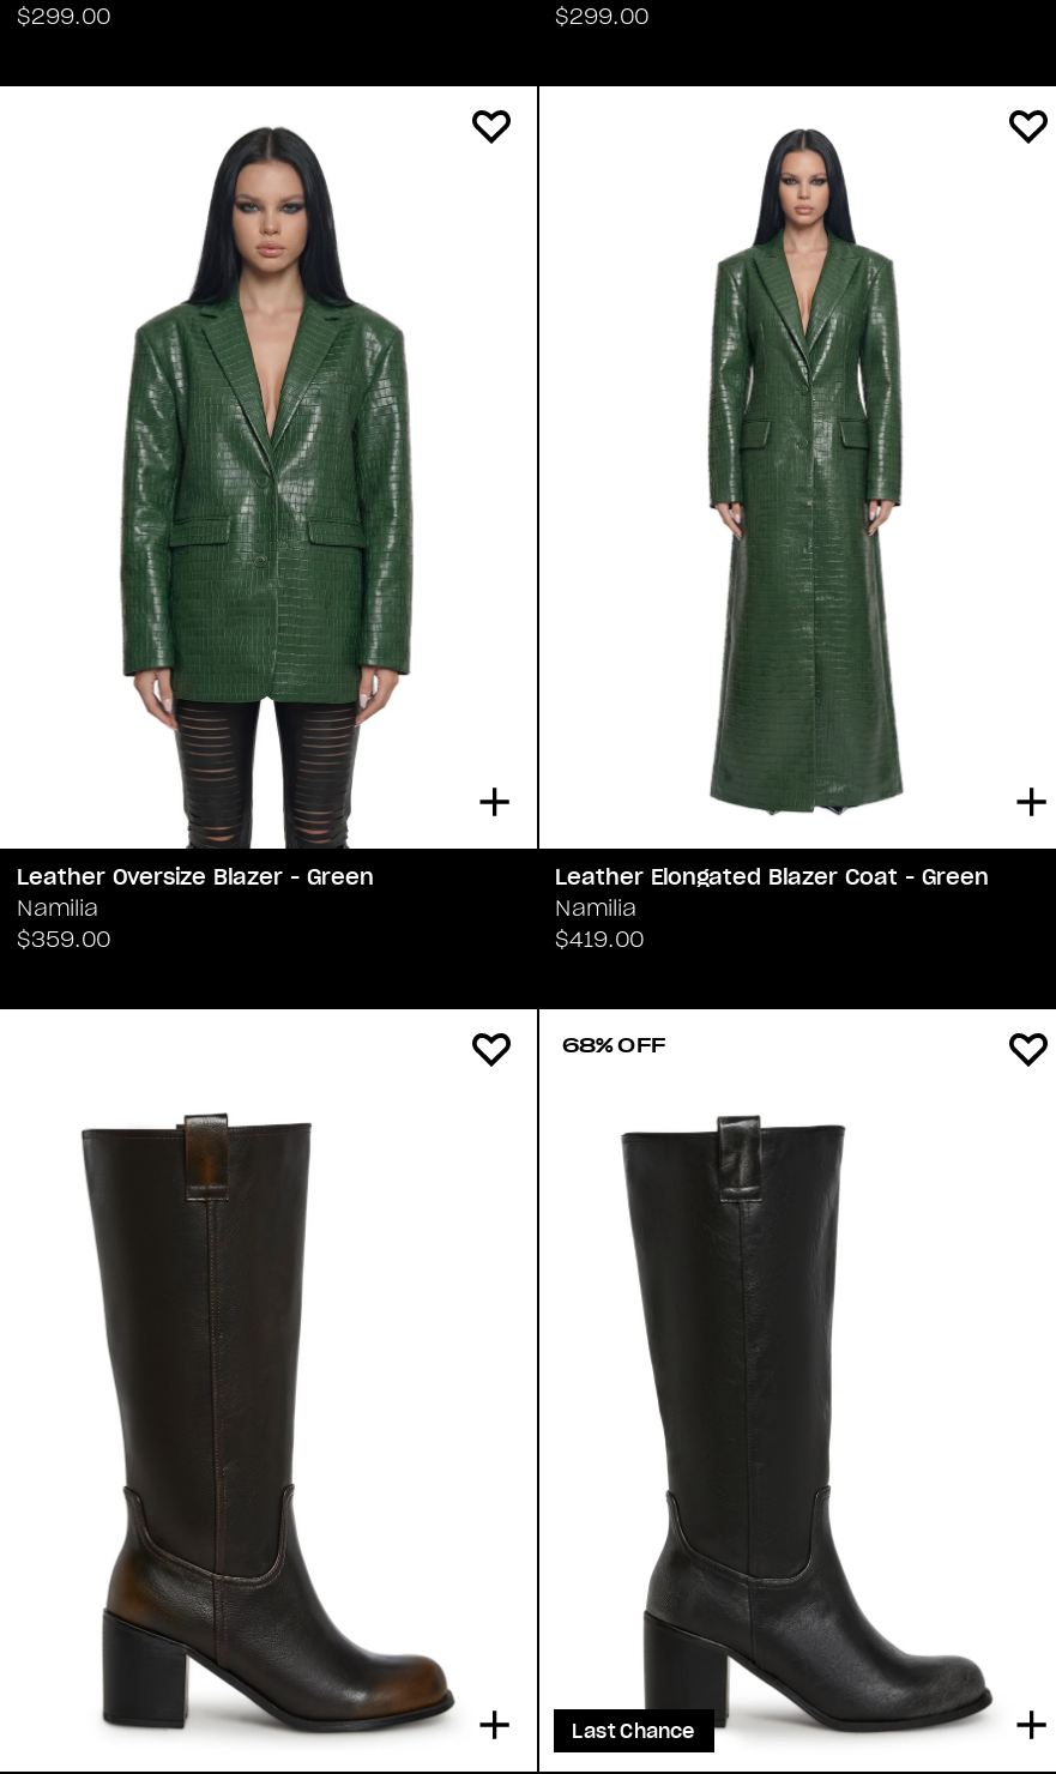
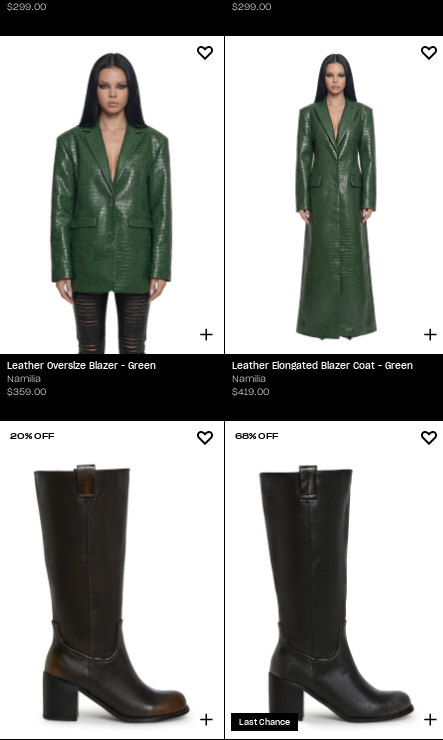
none -> [10,431,54,441] 20% OFF

